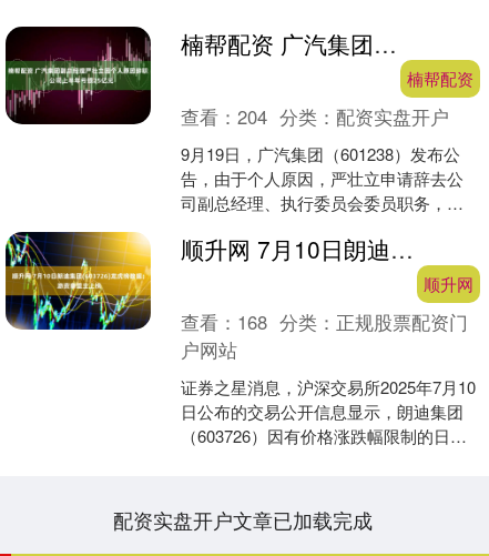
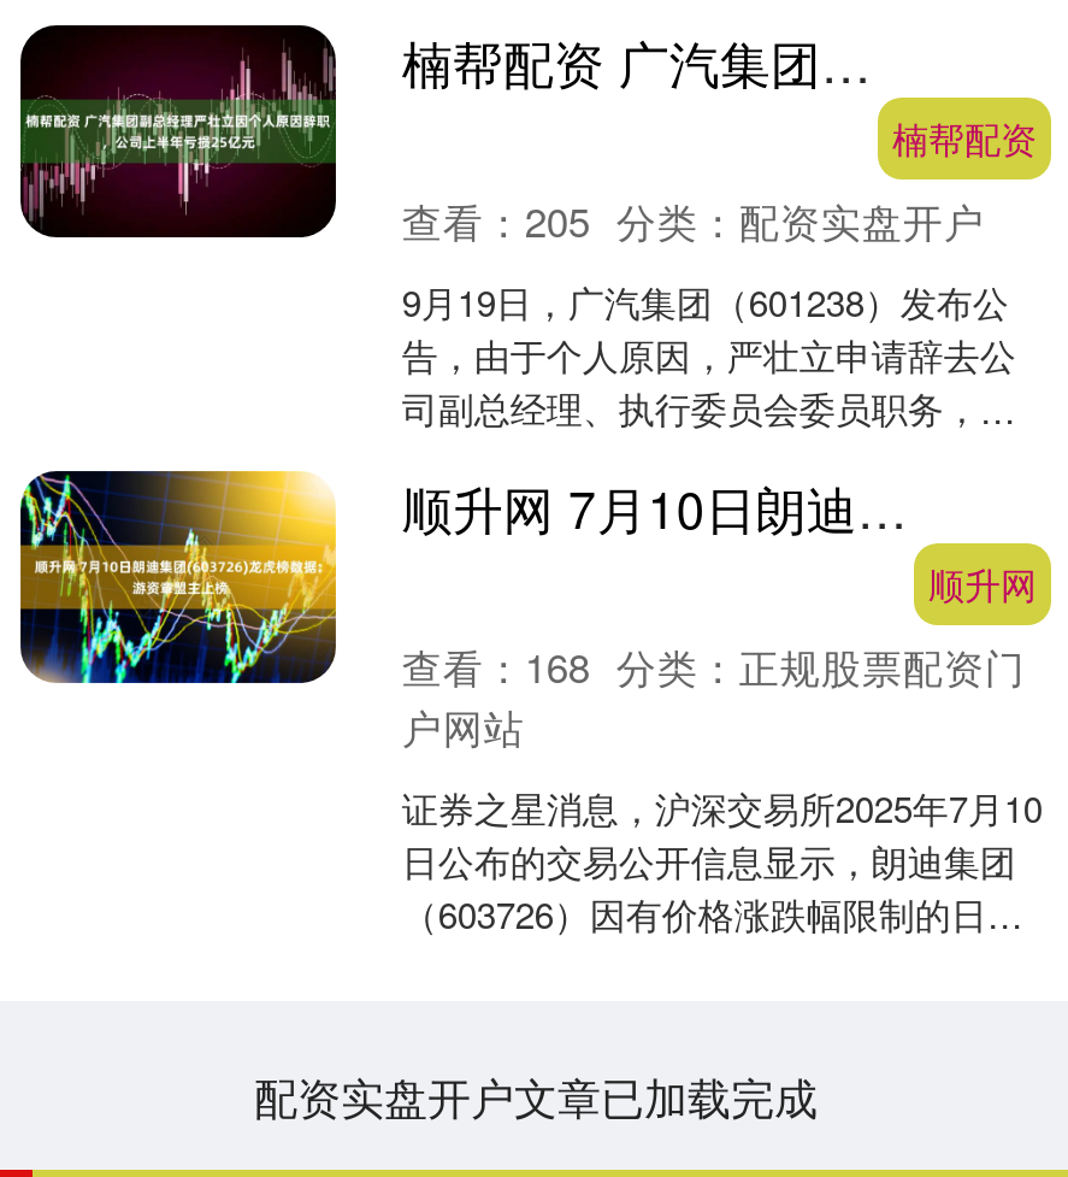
[181,104,449,130] 查看：204 分类：配资实盘开户 -> [402,192,984,250] 查看：205 分类：配资实盘开户

